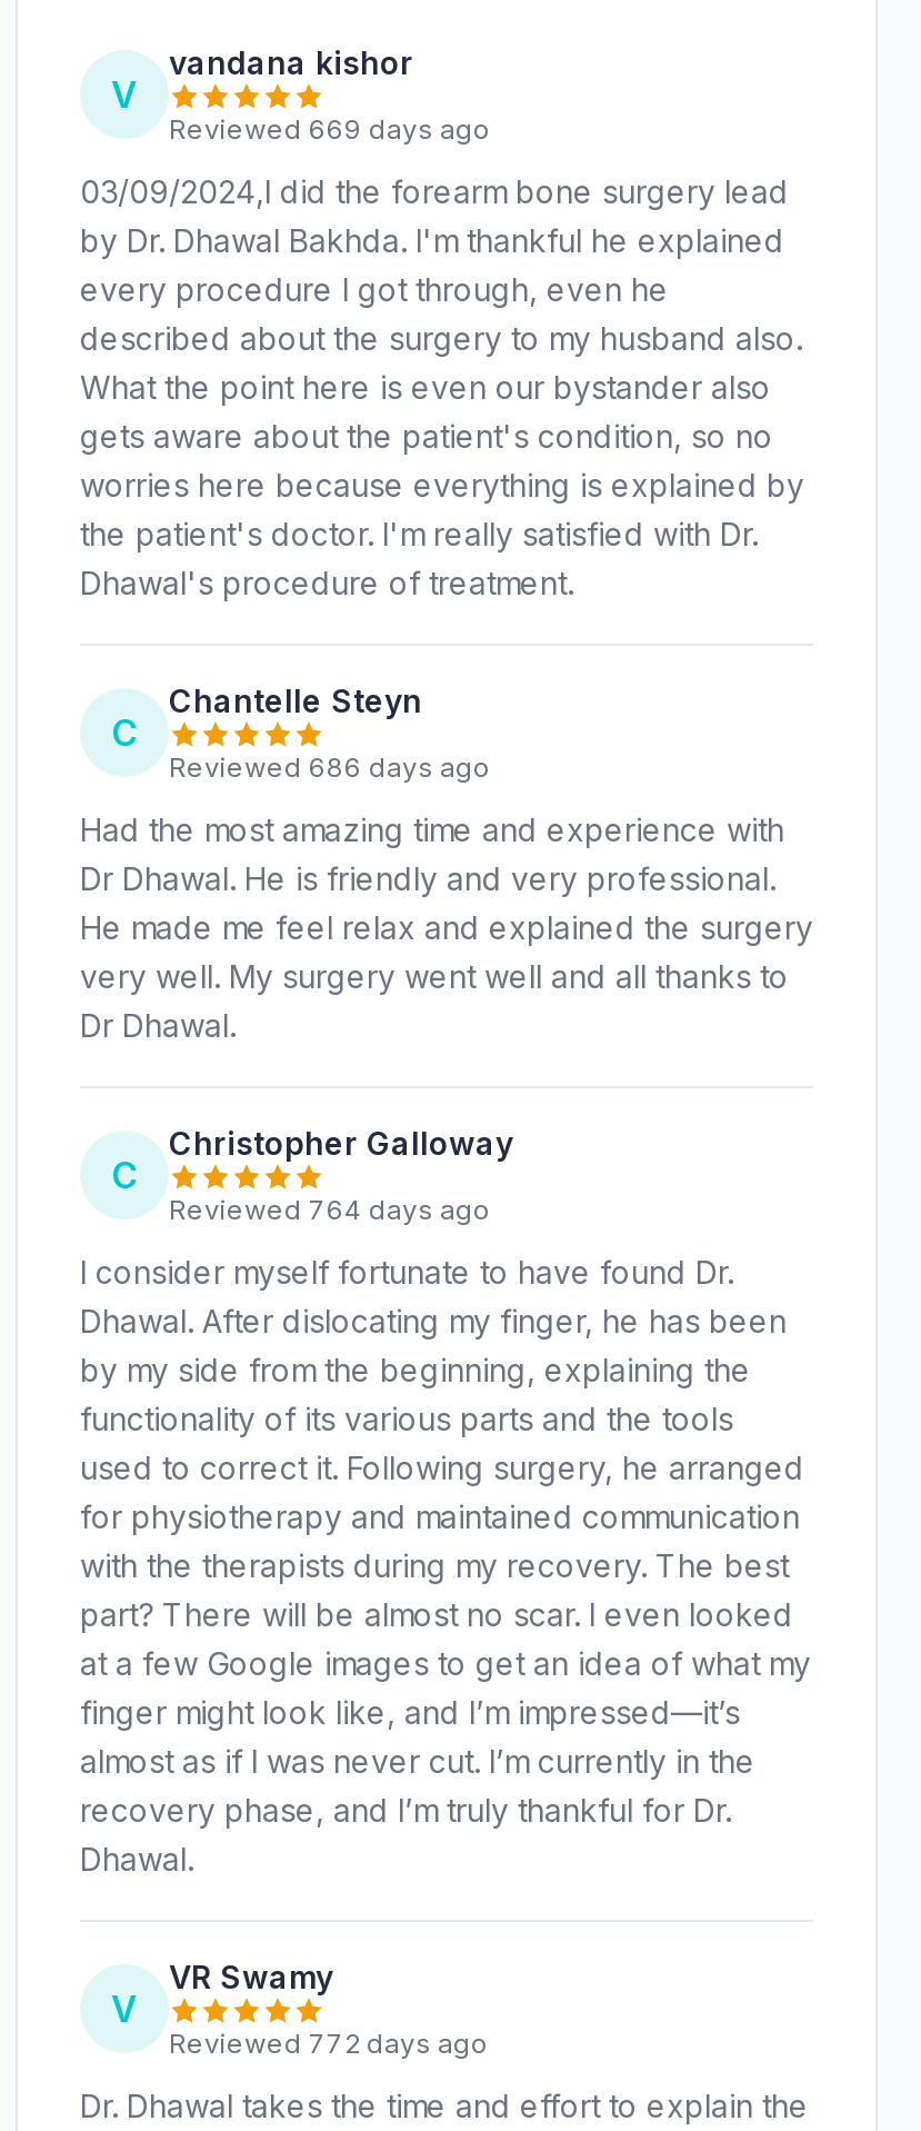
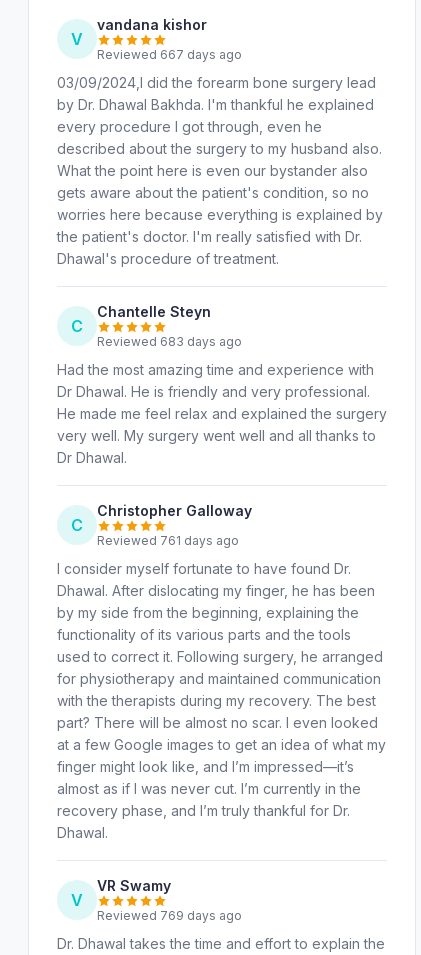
[169,112,491,145] Reviewed 669 days ago -> [97,47,242,62] Reviewed 667 days ago
[169,750,491,783] Reviewed 686 days ago -> [97,334,242,349] Reviewed 683 days ago
[169,1192,491,1226] Reviewed 764 days ago -> [97,533,239,548] Reviewed 761 days ago
[169,2026,489,2059] Reviewed 772 days ago -> [97,908,242,923] Reviewed 769 days ago

